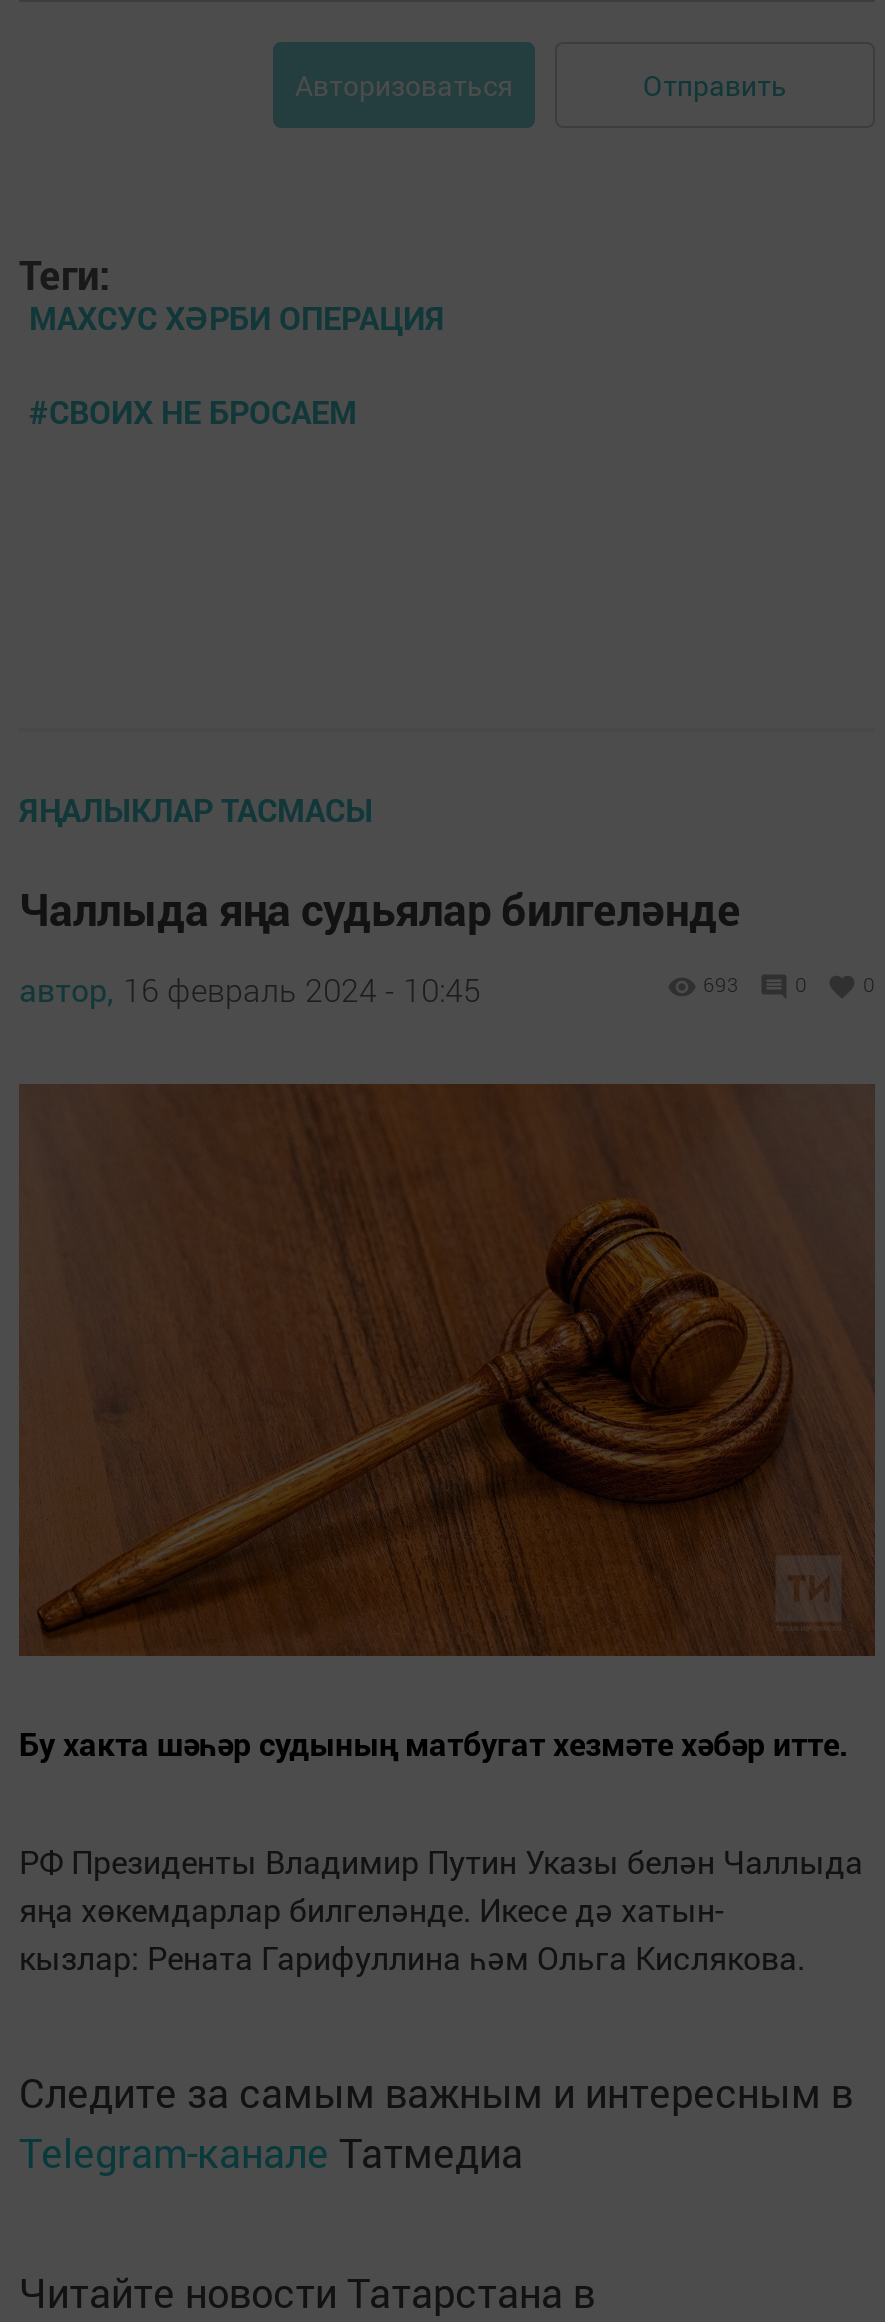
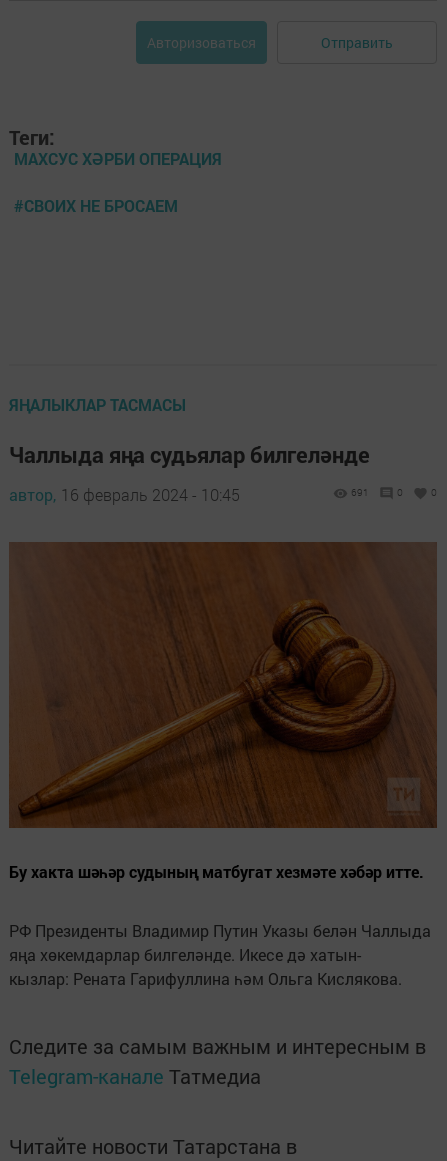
[703,972,739,998] 693 -> [351,486,369,499] 691

